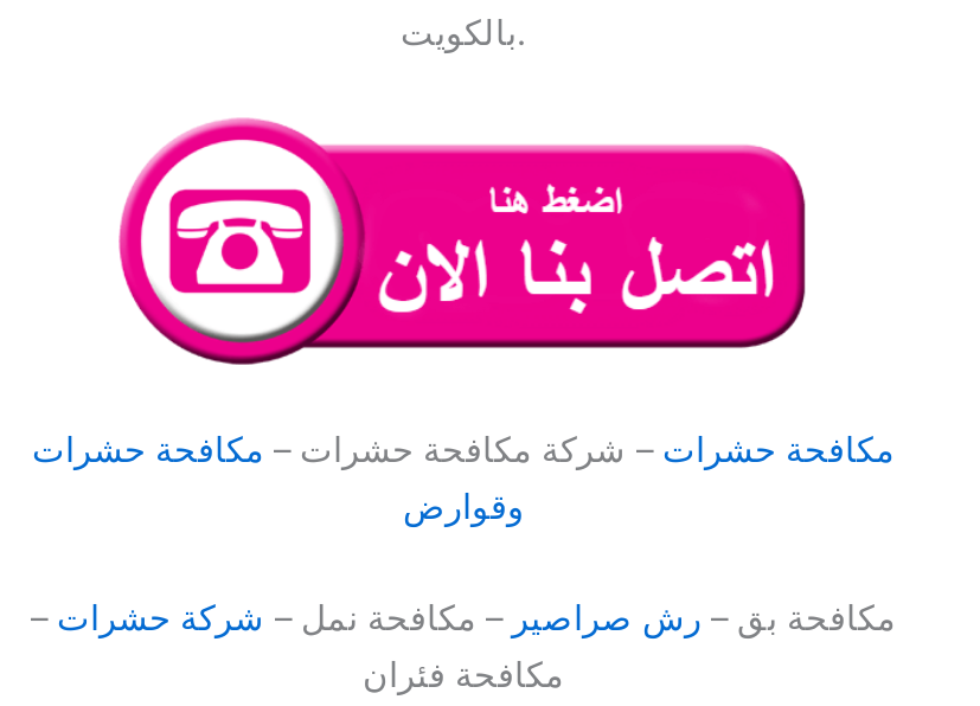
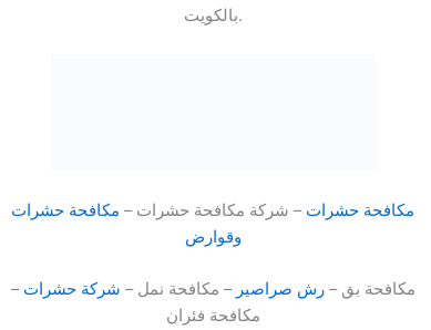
[117,116,807,367] [image] -> none

